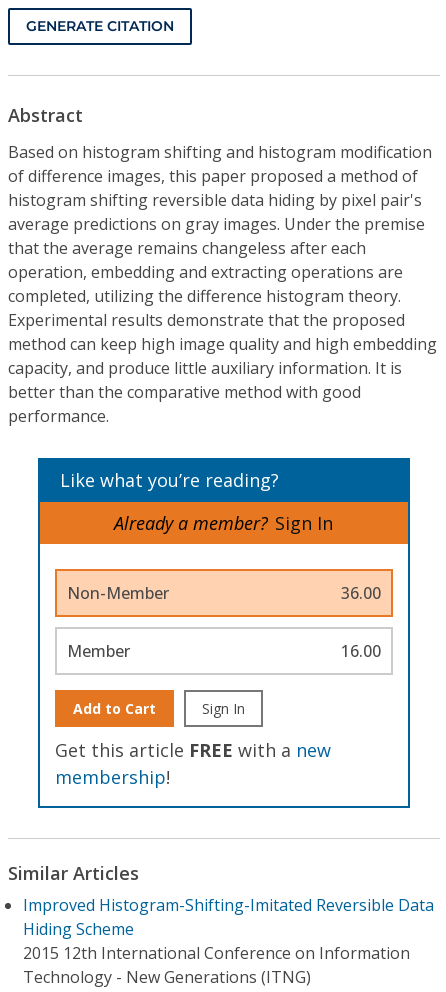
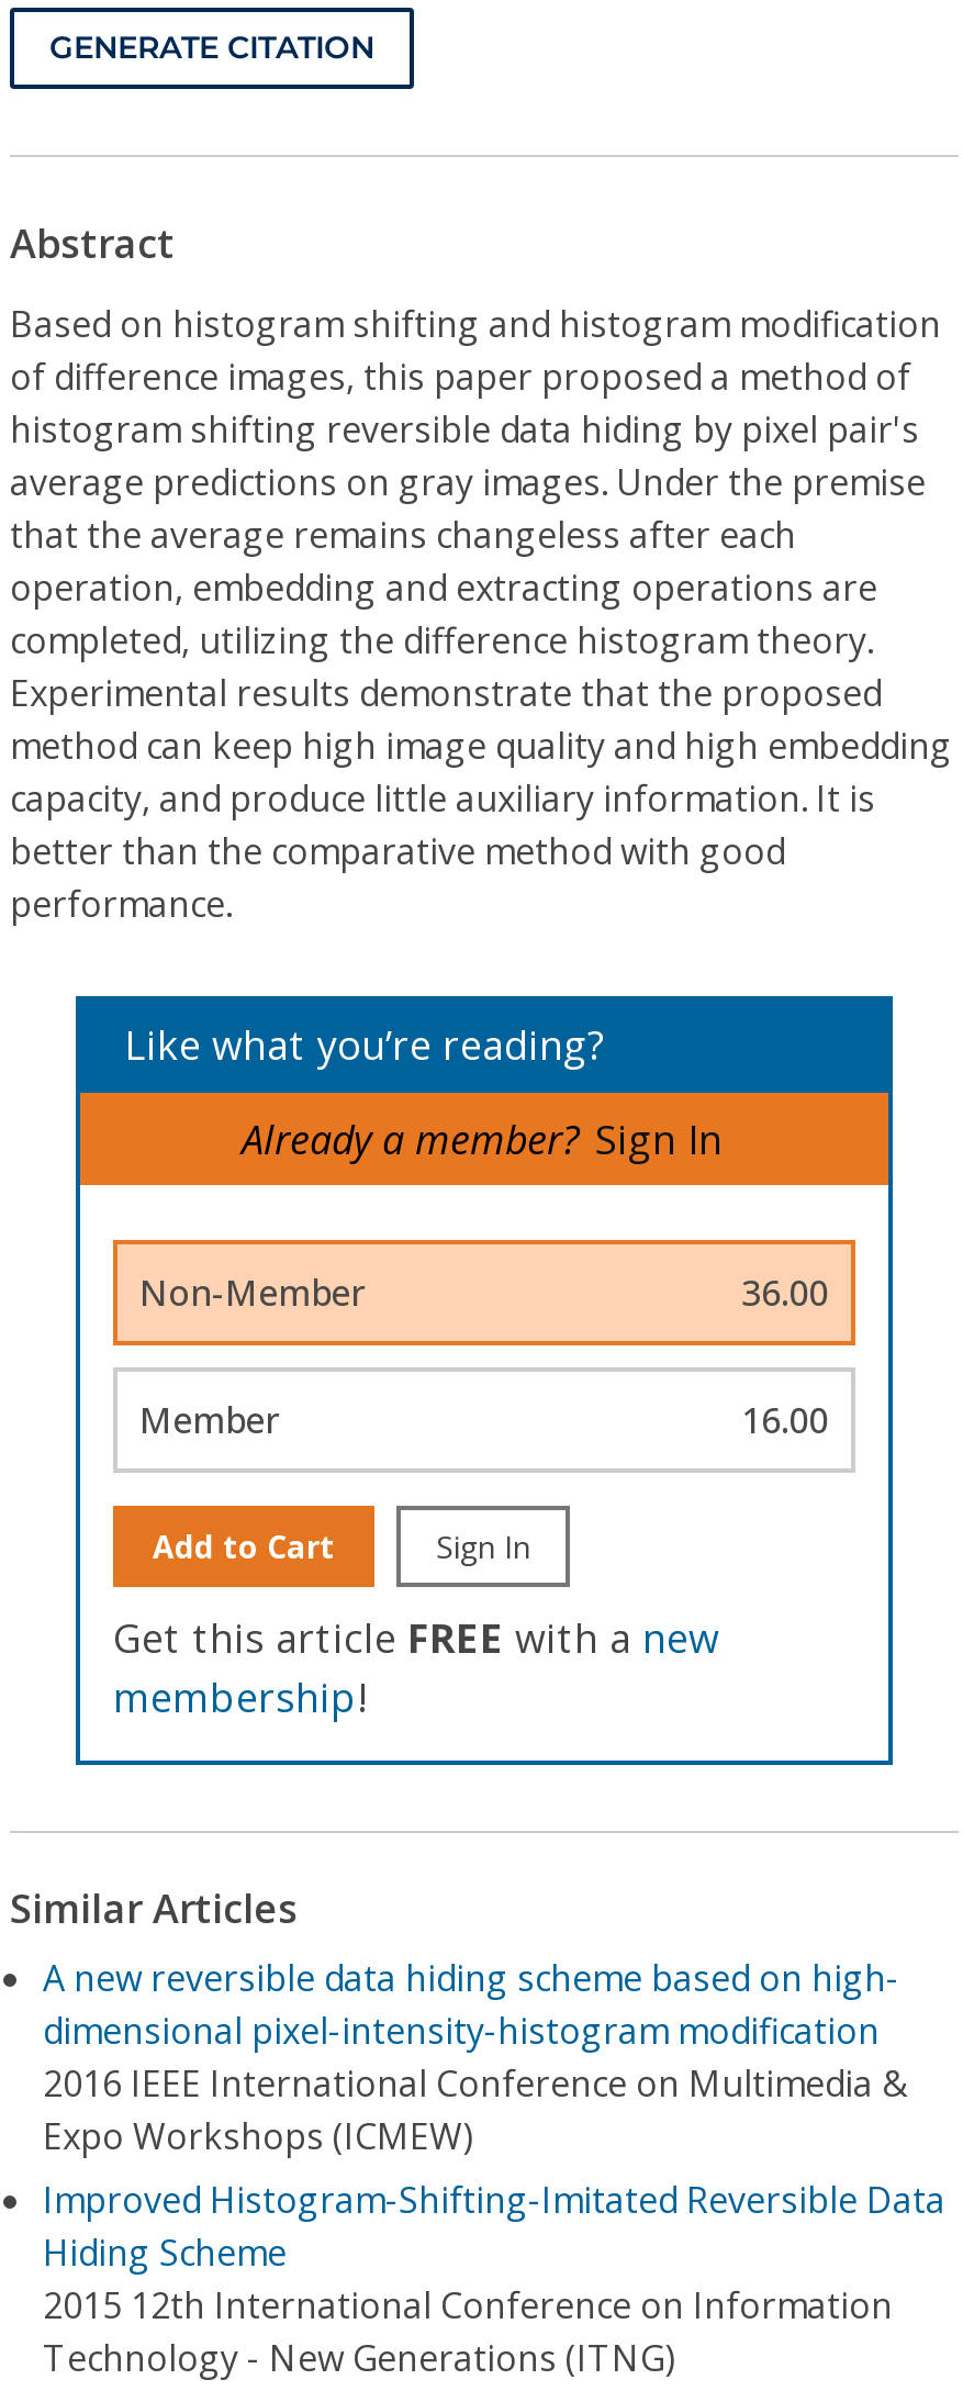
none -> [43,1954,906,2160] A new reversible data hiding scheme based on high- | dimensional pixel-intensity-histogram modification | 2016 IEEE International Conference on Multimedia & | Expo Workshops (ICMEW)

